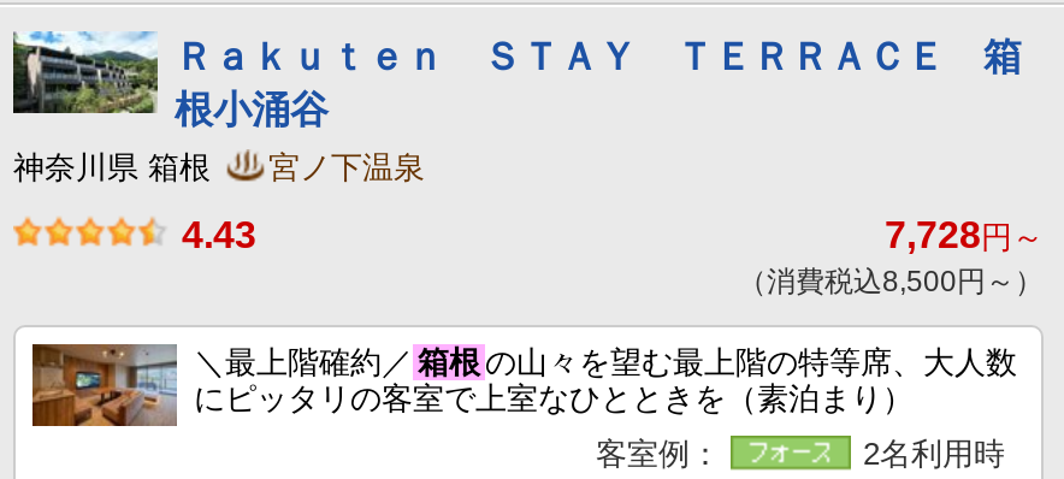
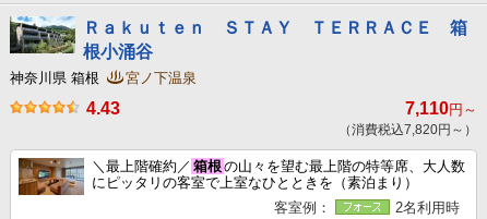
[885,215,1044,256] 7,728円～ -> [405,99,477,118] 7,110円～
[738,265,1044,299] （消費税込8,500円～） -> [338,122,477,138] （消費税込7,820円～）

